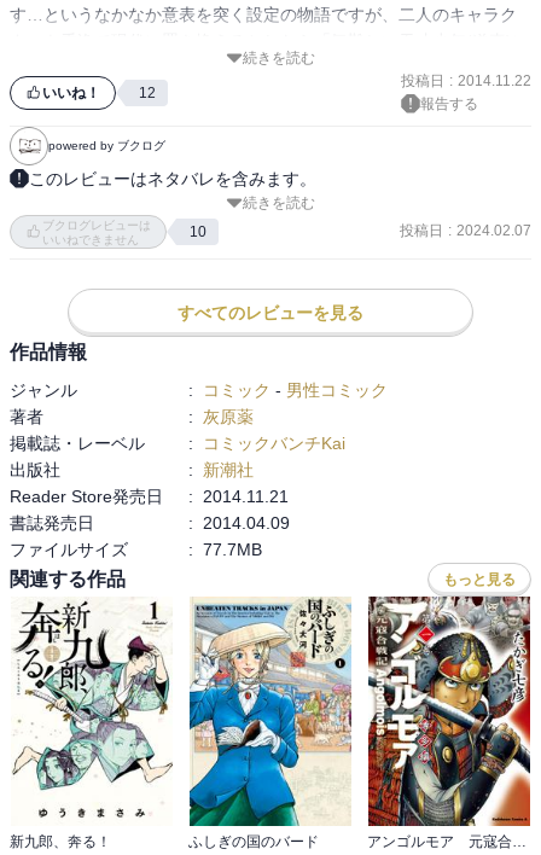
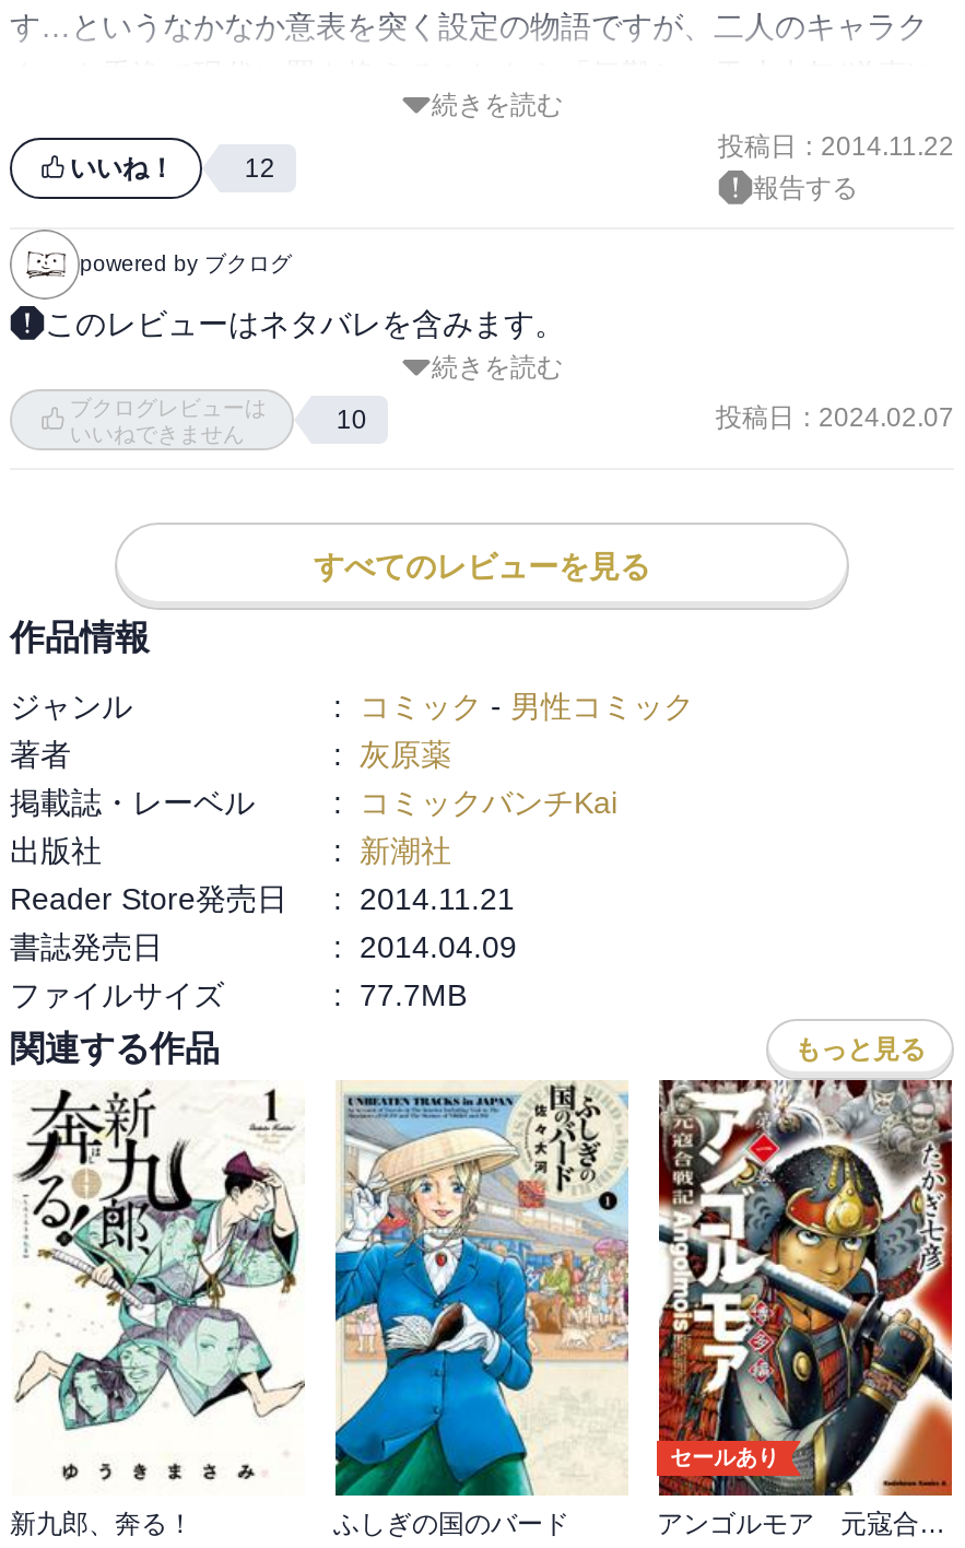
none -> [670,1445,779,1469] セールあり

